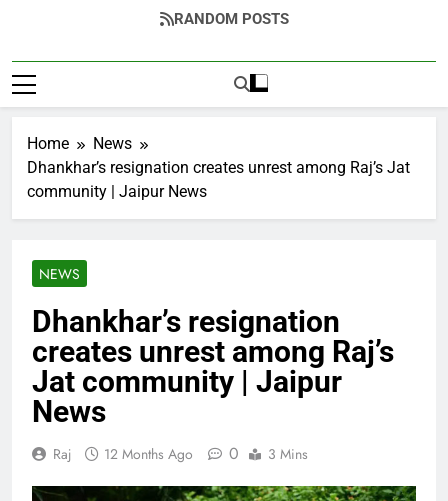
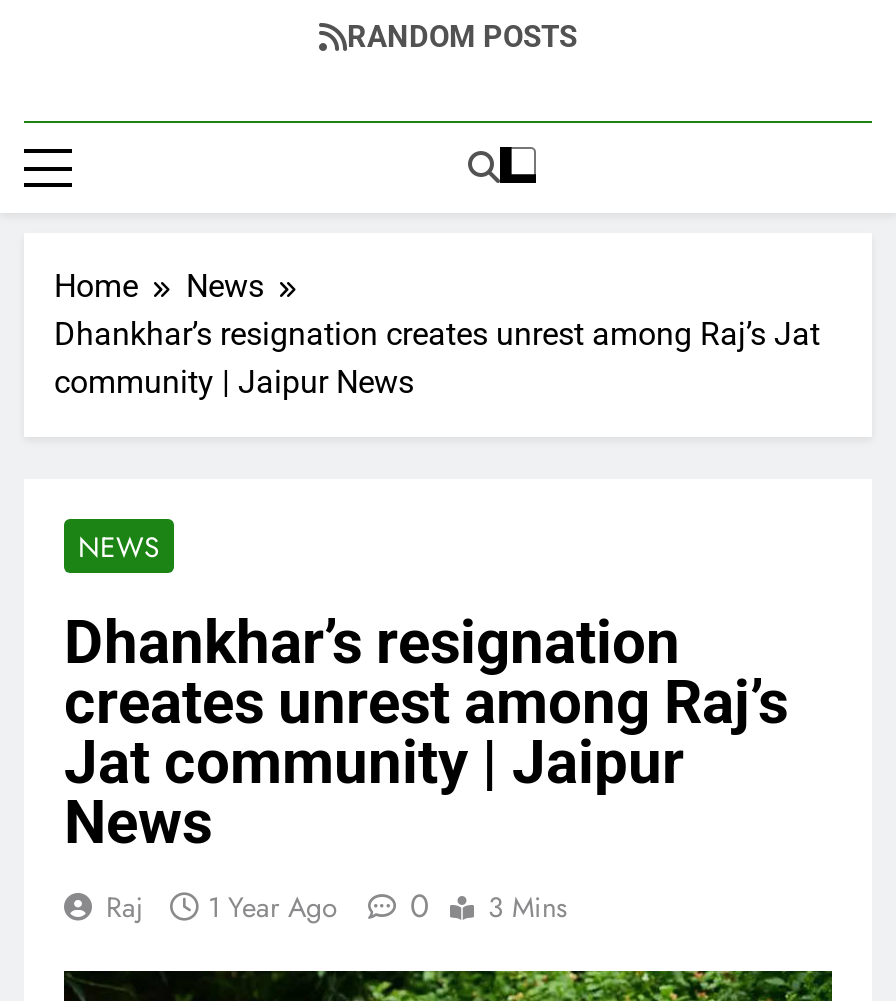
[53,442,308,465] Raj 12 Months Ago 0 3 Mins -> [106,883,568,929] Raj 1 Year Ago 0 3 Mins

